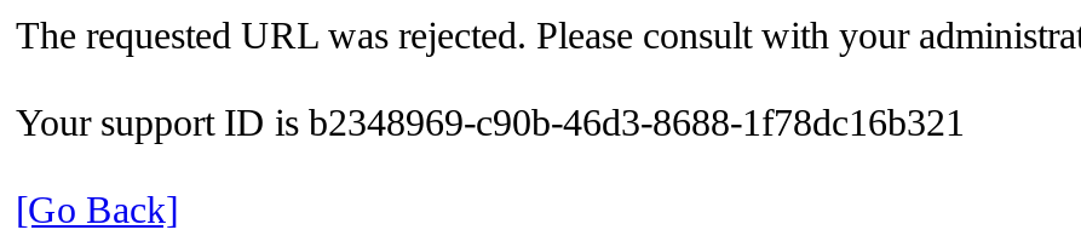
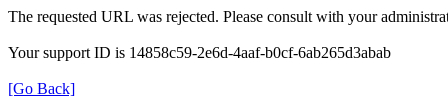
[16,102,965,143] Your support ID is b2348969-c90b-46d3-8688-1f78dc16b321 -> [8,44,391,61] Your support ID is 14858c59-2e6d-4aaf-b0cf-6ab265d3abab

